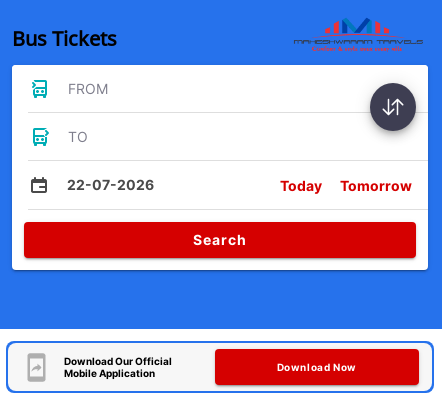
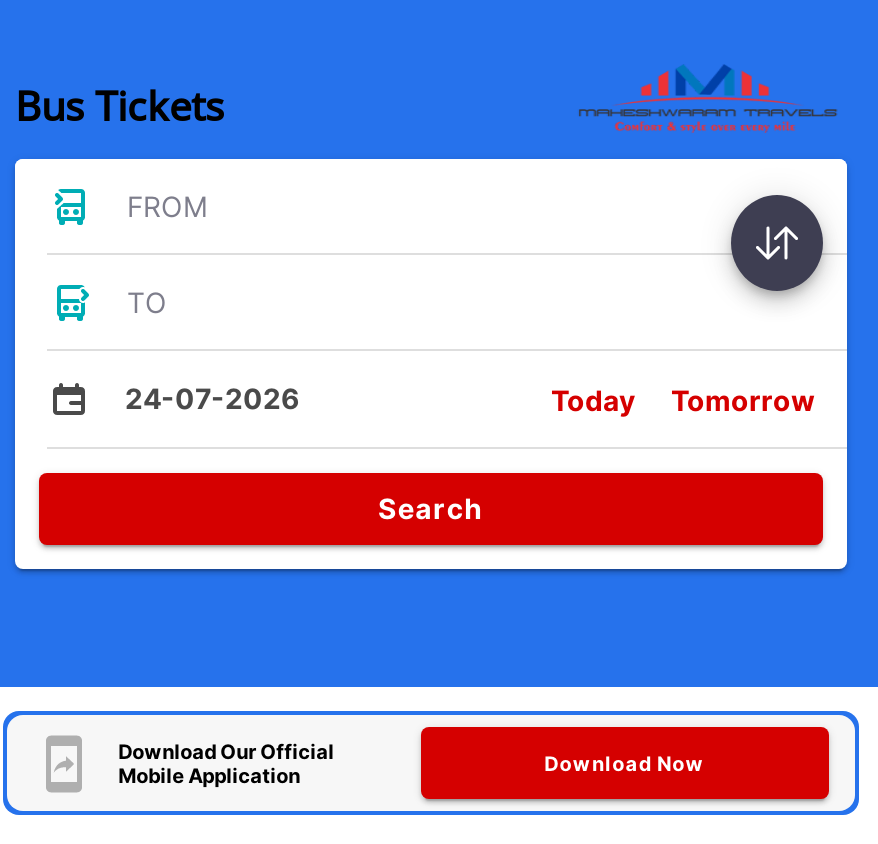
[67,176,154,193] 22-07-2026 -> [125,381,299,415] 24-07-2026

